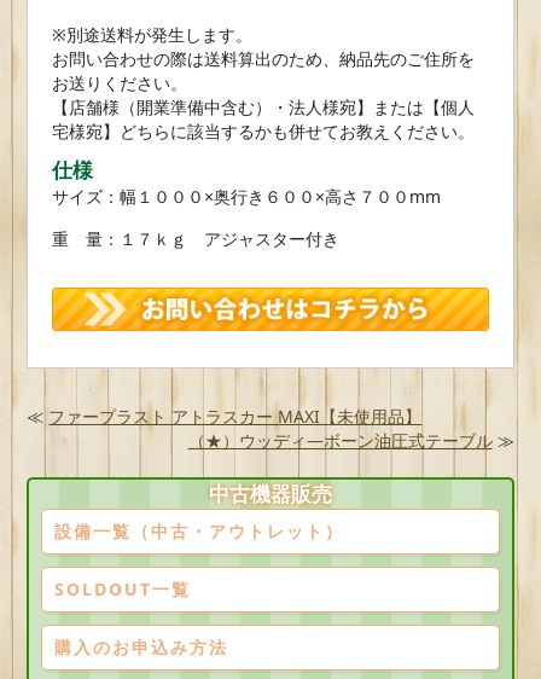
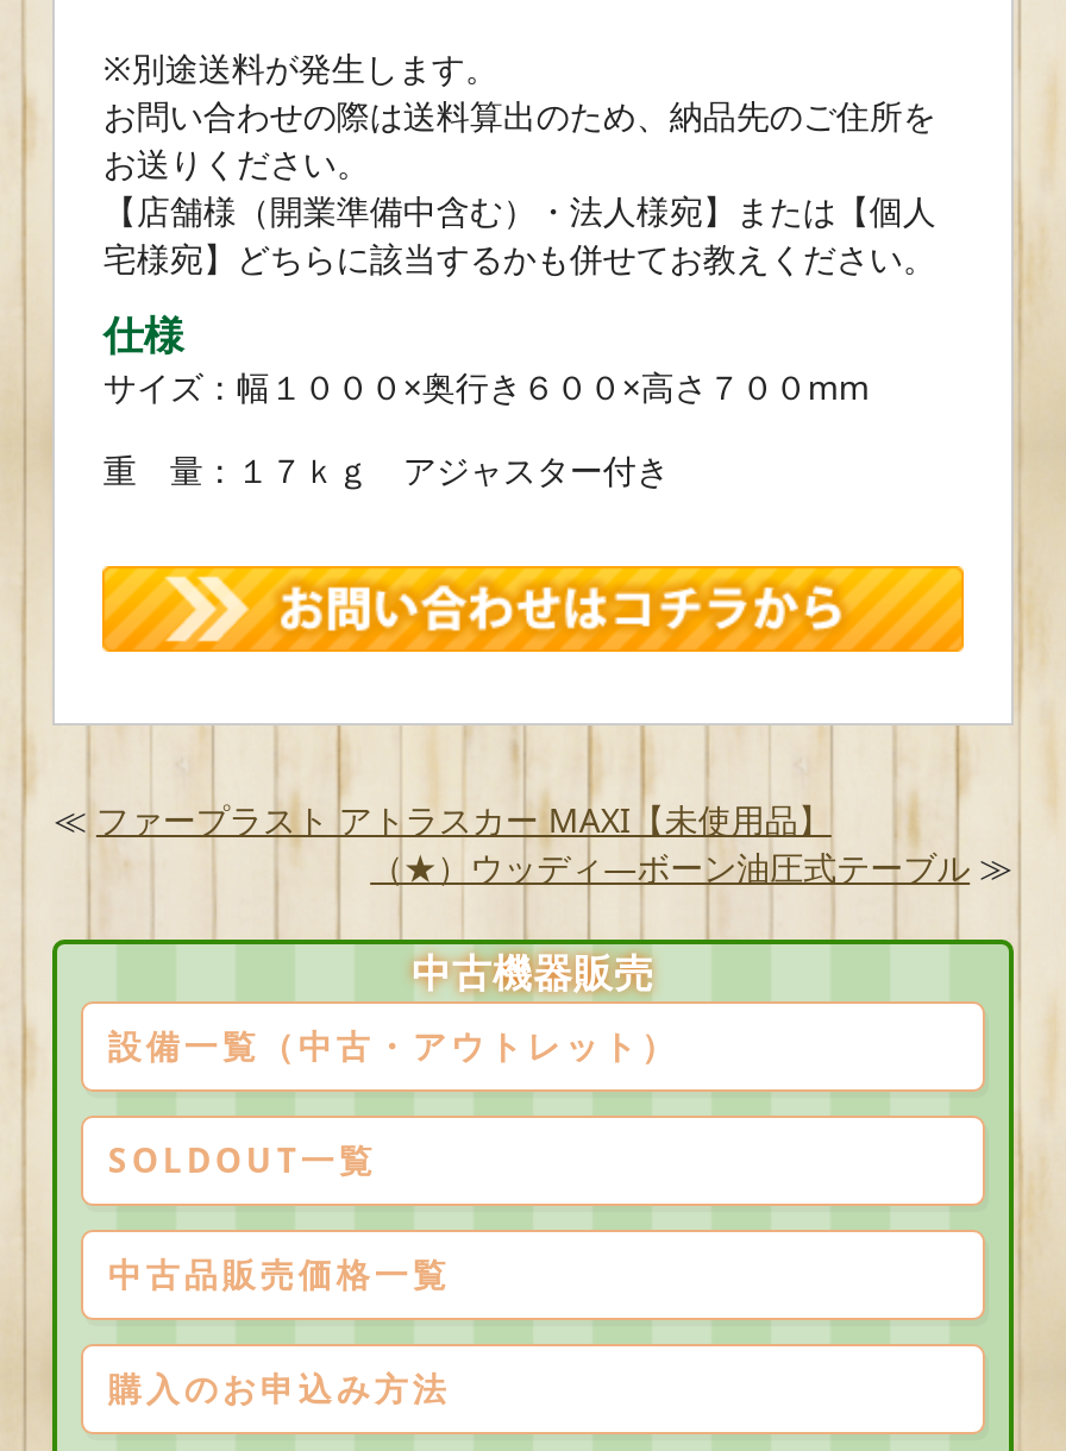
none -> [108,1251,451,1297] 中古品販売価格一覧

